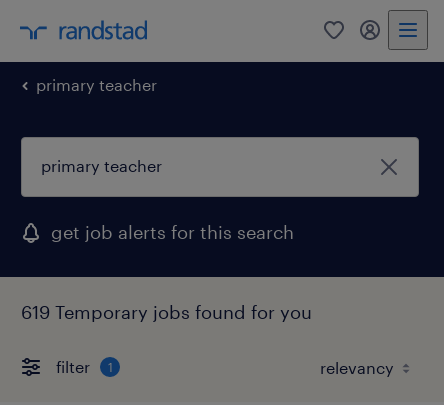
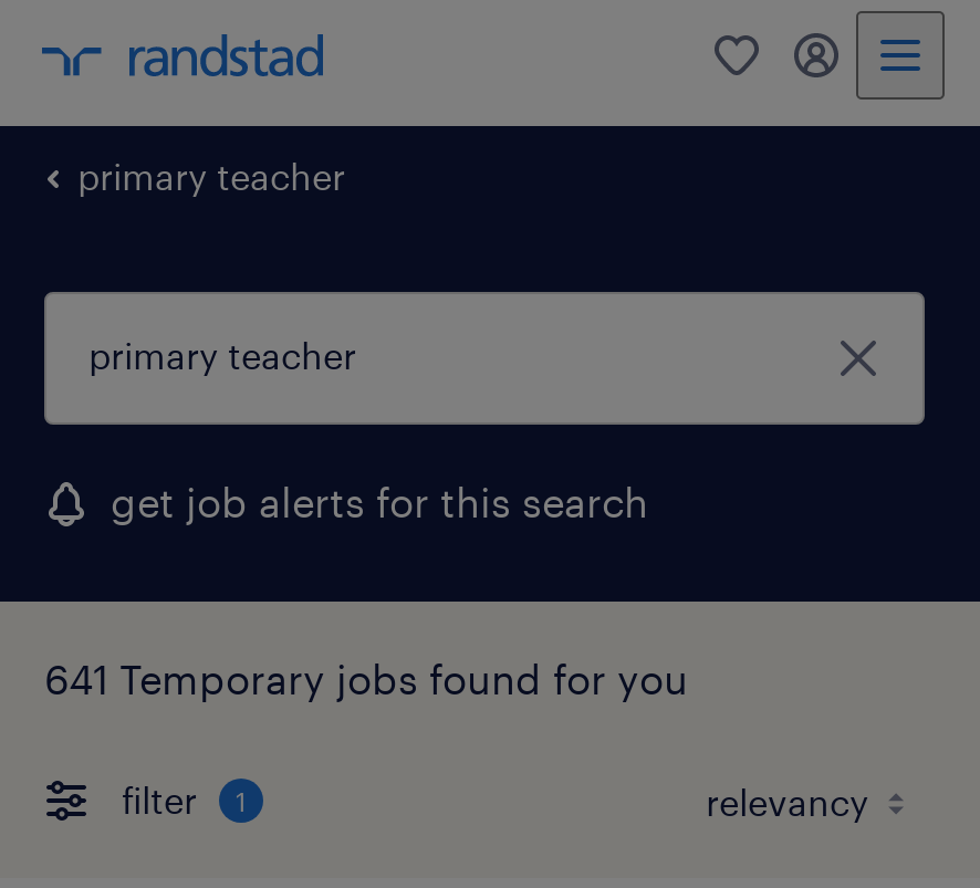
[21,301,312,323] 619 Temporary jobs found for you -> [44,655,688,703] 641 Temporary jobs found for you

